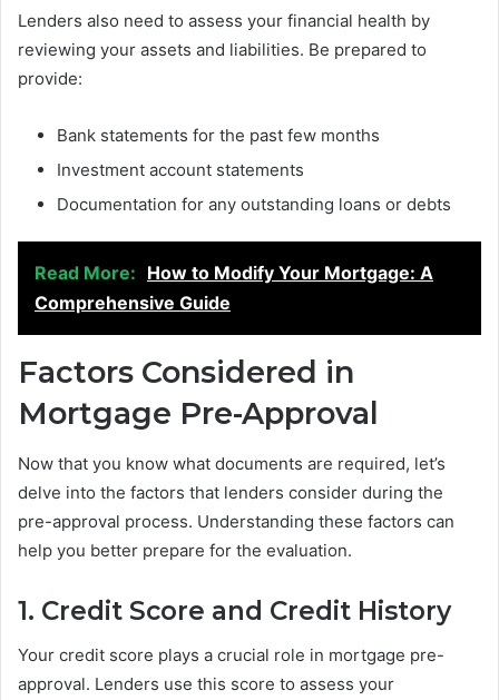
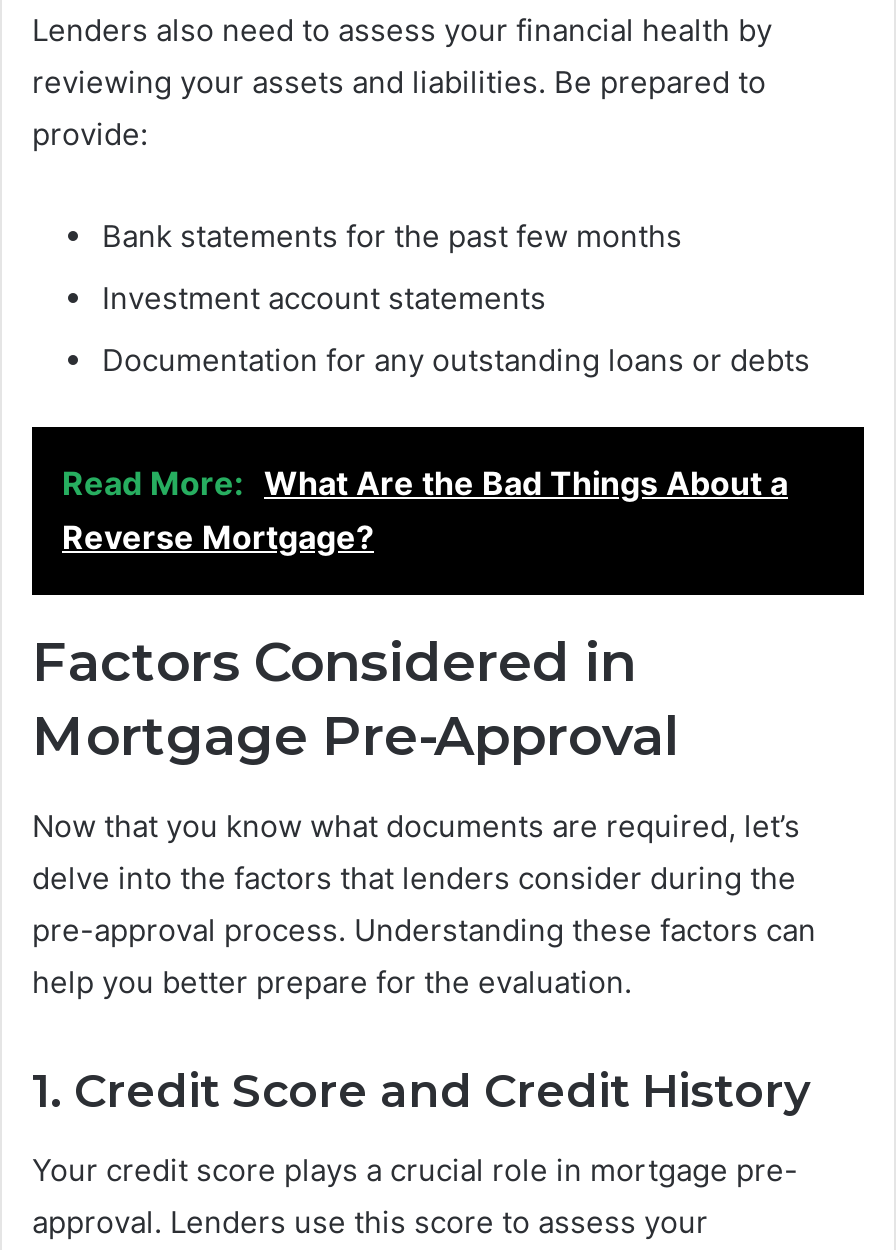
[35,262,433,314] Read More: How to Modify Your Mortgage: A | Comprehensive Guide -> [62,463,788,557] Read More: What Are the Bad Things About a | Reverse Mortgage?

